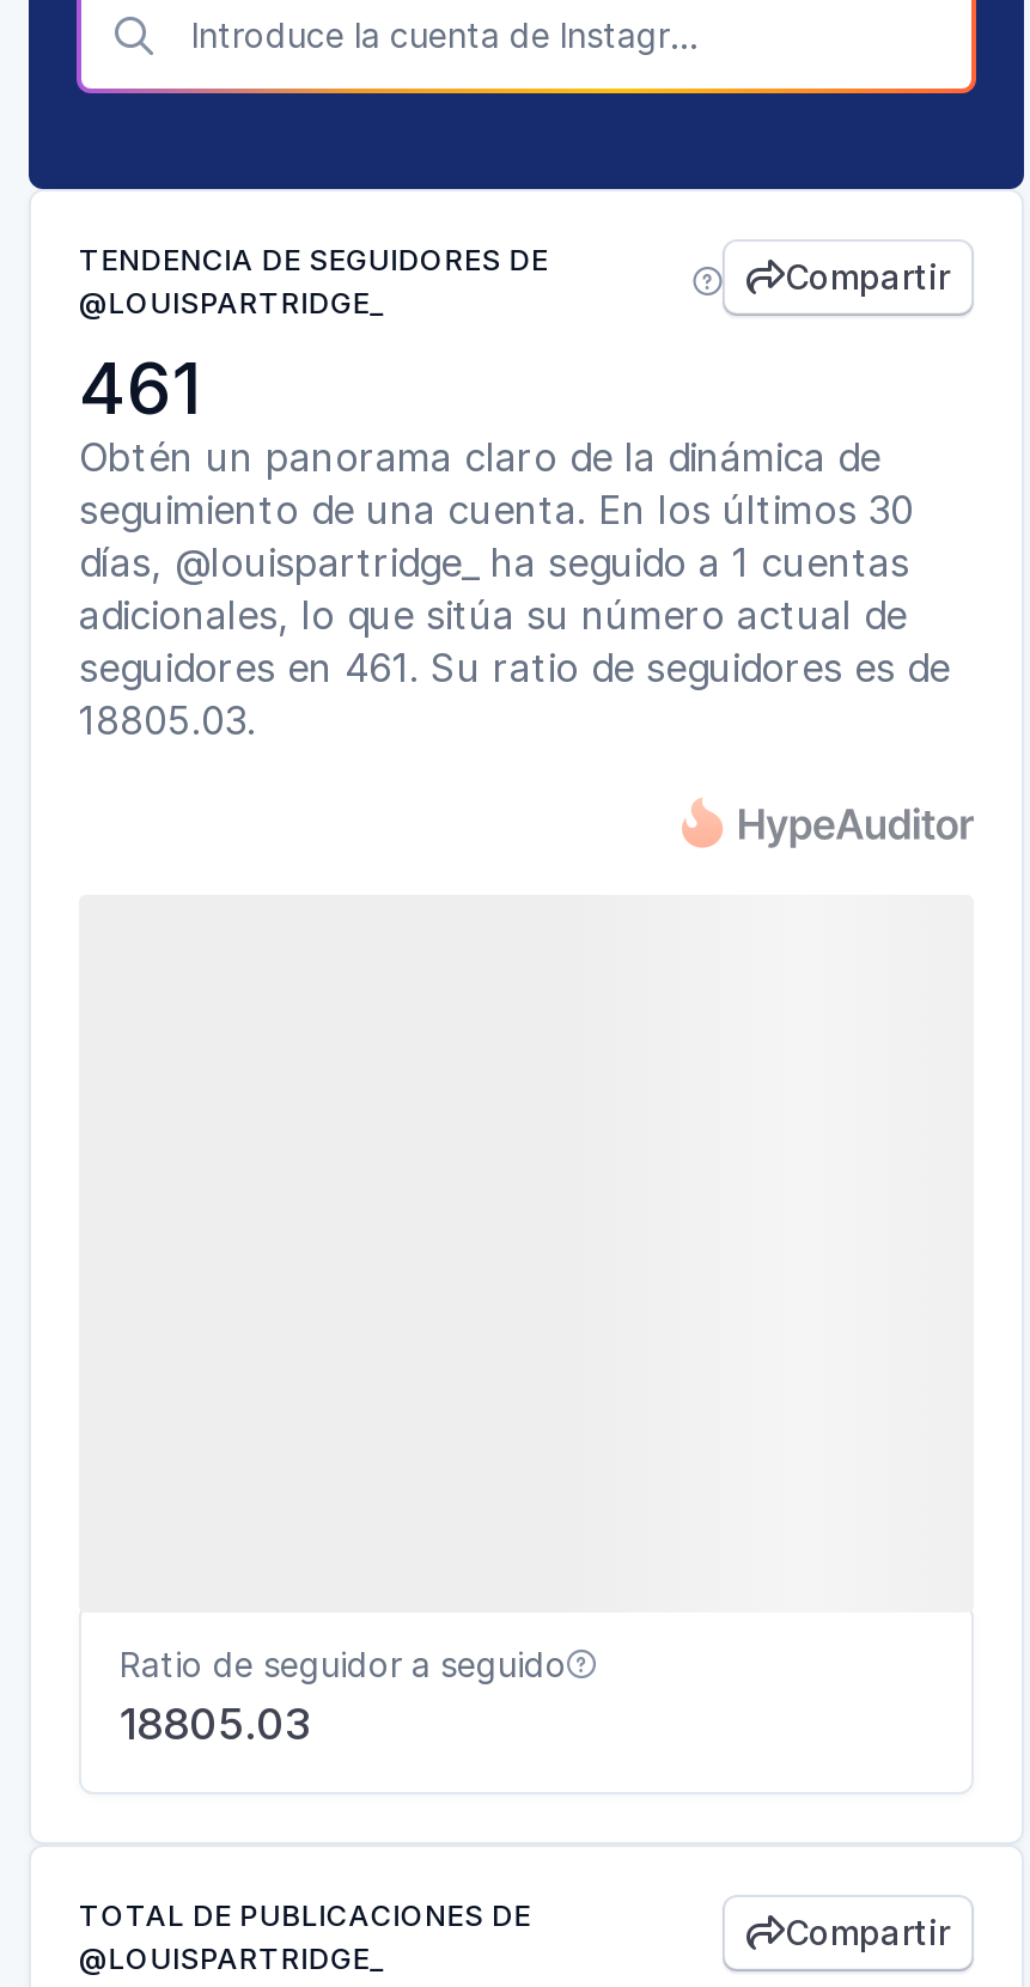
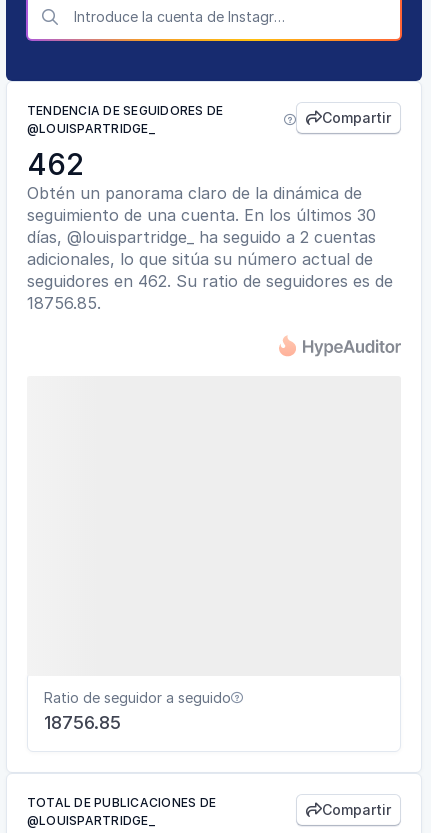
[79,345,203,432] 461 -> [27,146,84,182] 462
[79,539,909,587] días, @louispartridge_ ha seguido a 1 cuentas -> [27,227,376,247] días, @louispartridge_ ha seguido a 2 cuentas
[79,645,950,692] seguidores en 461. Su ratio de seguidores es de -> [27,271,393,291] seguidores en 462. Su ratio de seguidores es de
[79,697,256,745] 18805.03. -> [27,293,101,313] 18756.85.
[120,1698,311,1748] 18805.03 -> [44,712,121,733] 18756.85

